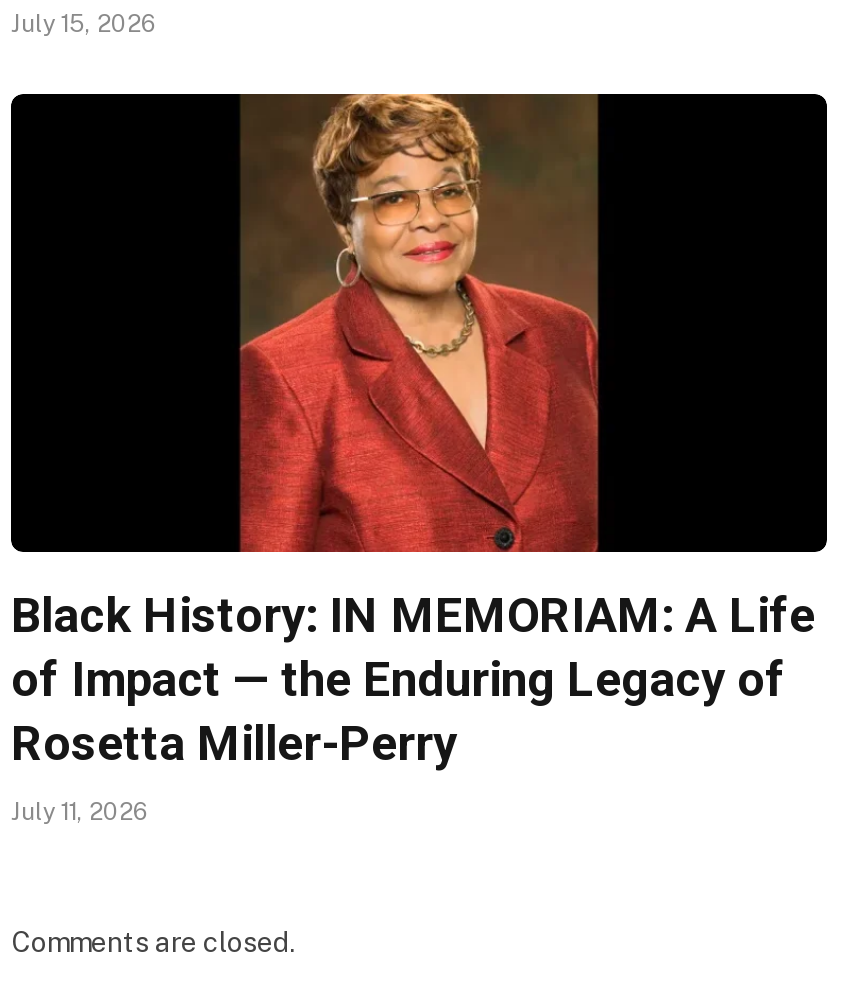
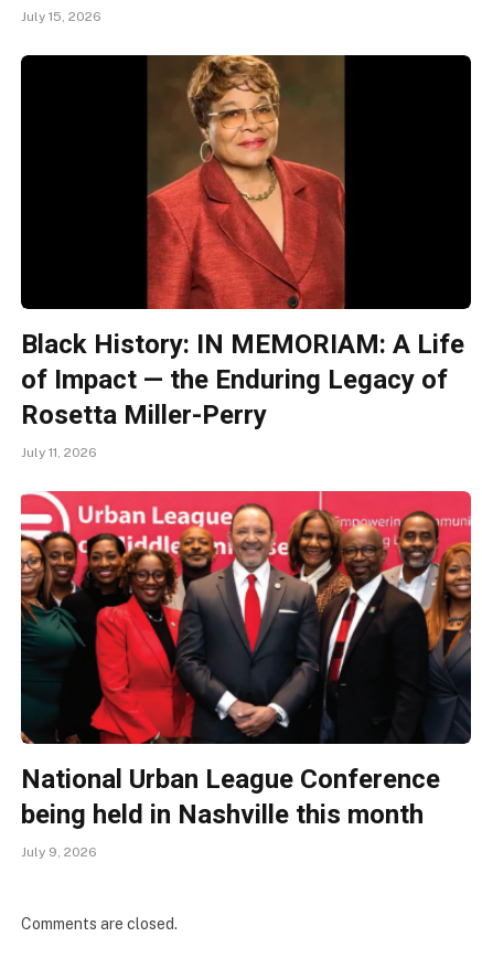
none -> [20,490,472,860] [image] | National Urban League Conference | being held in Nashville this month | July 9, 2026

